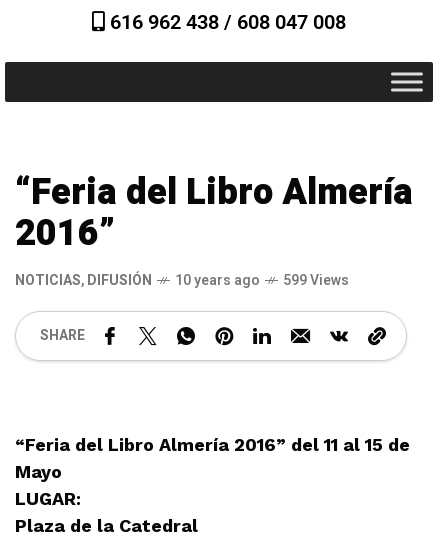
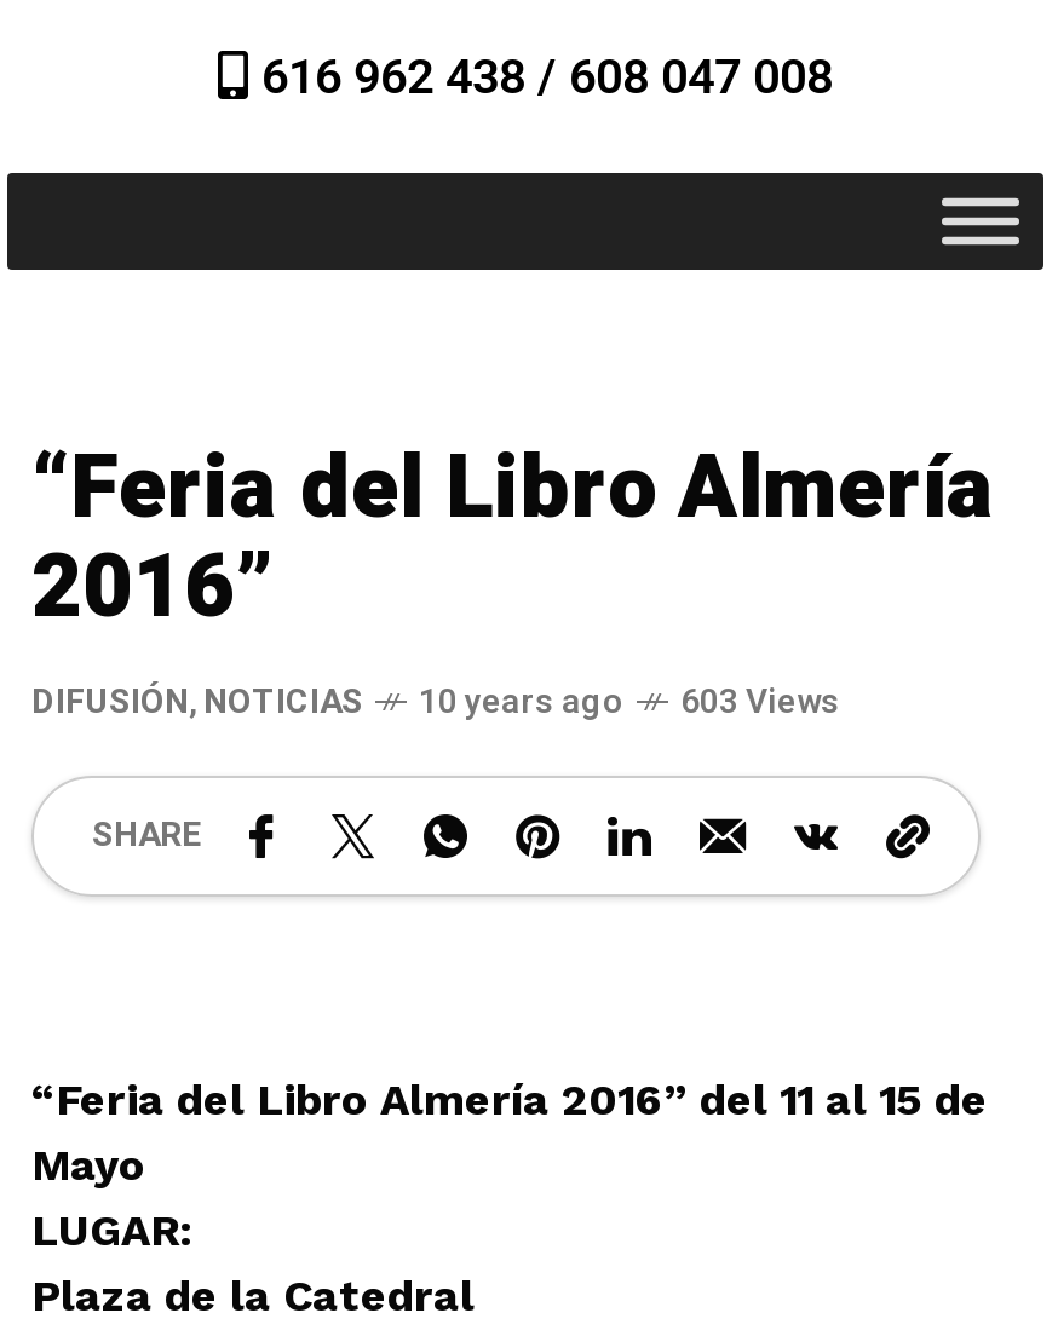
[15,270,152,291] NOTICIAS, DIFUSIÓN -> [31,676,363,727] DIFUSIÓN, NOTICIAS
[283,270,349,291] 599 Views -> [680,676,840,727] 603 Views

